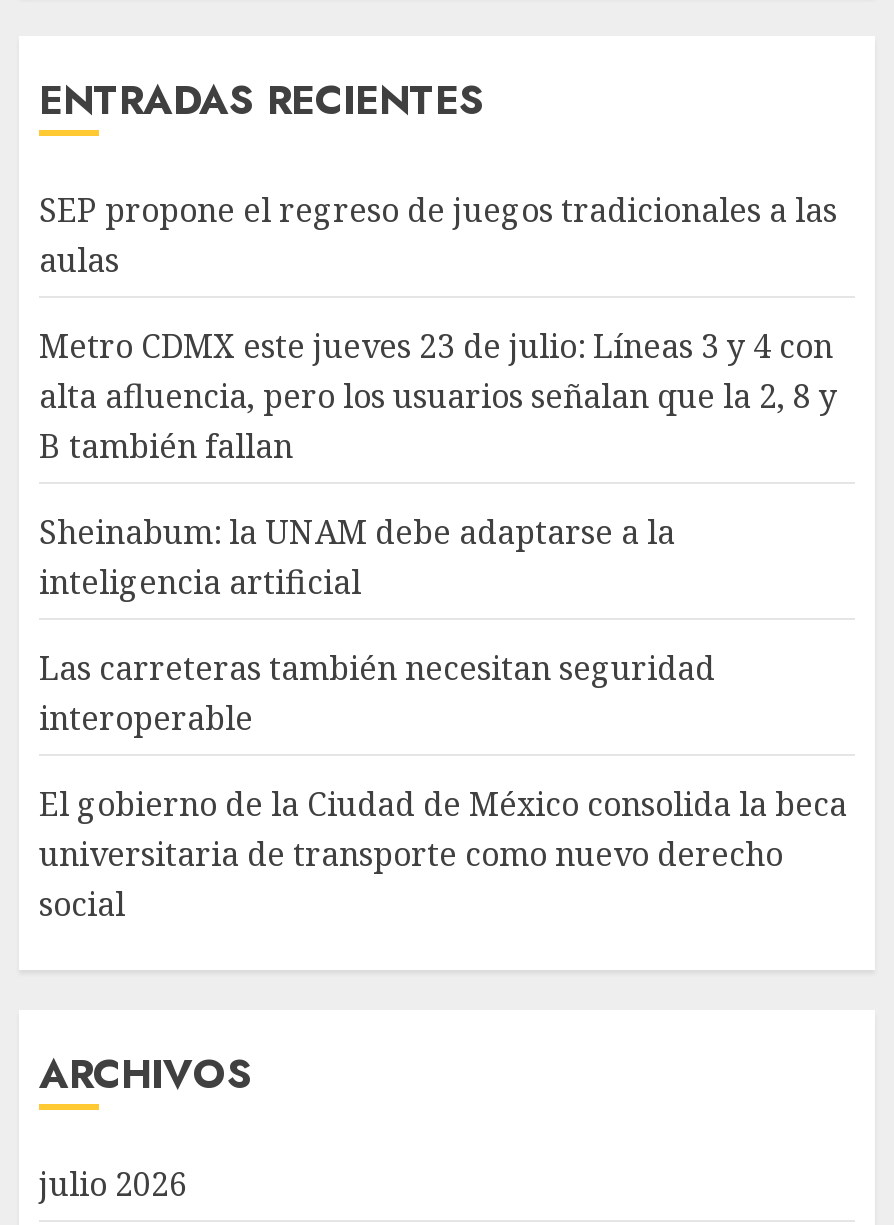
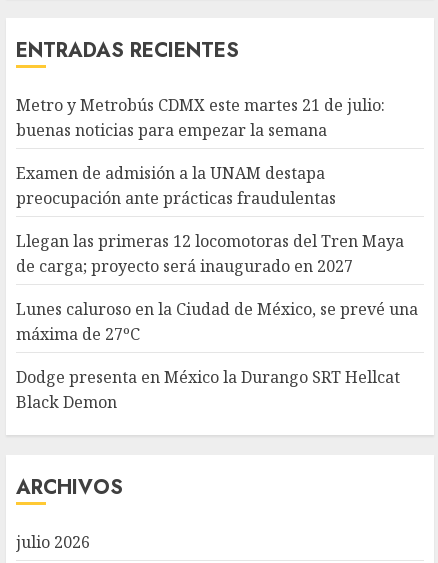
[39,188,837,282] SEP propone el regreso de juegos tradicionales a las | aulas -> [16,94,385,141] Metro y Metrobús CDMX este martes 21 de julio: | buenas noticias para empezar la semana
[39,324,837,468] Metro CDMX este jueves 23 de julio: Líneas 3 y 4 con | alta afluencia, pero los usuarios señalan que la 2, 8 y | B también fallan -> [16,162,336,209] Examen de admisión a la UNAM destapa | preocupación ante prácticas fraudulentas
[39,510,675,604] Sheinabum: la UNAM debe adaptarse a la | inteligencia artificial -> [16,230,404,277] Llegan las primeras 12 locomotoras del Tren Maya | de carga; proyecto será inaugurado en 2027
[39,646,715,740] Las carreteras también necesitan seguridad | interoperable -> [16,298,418,345] Lunes caluroso en la Ciudad de México, se prevé una | máxima de 27ºC
[39,782,847,926] El gobierno de la Ciudad de México consolida la beca | universitaria de transporte como nuevo derecho | social -> [16,366,400,413] Dodge presenta en México la Durango SRT Hellcat | Black Demon

